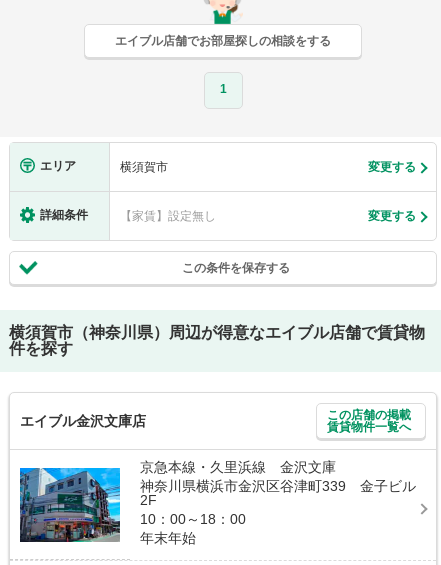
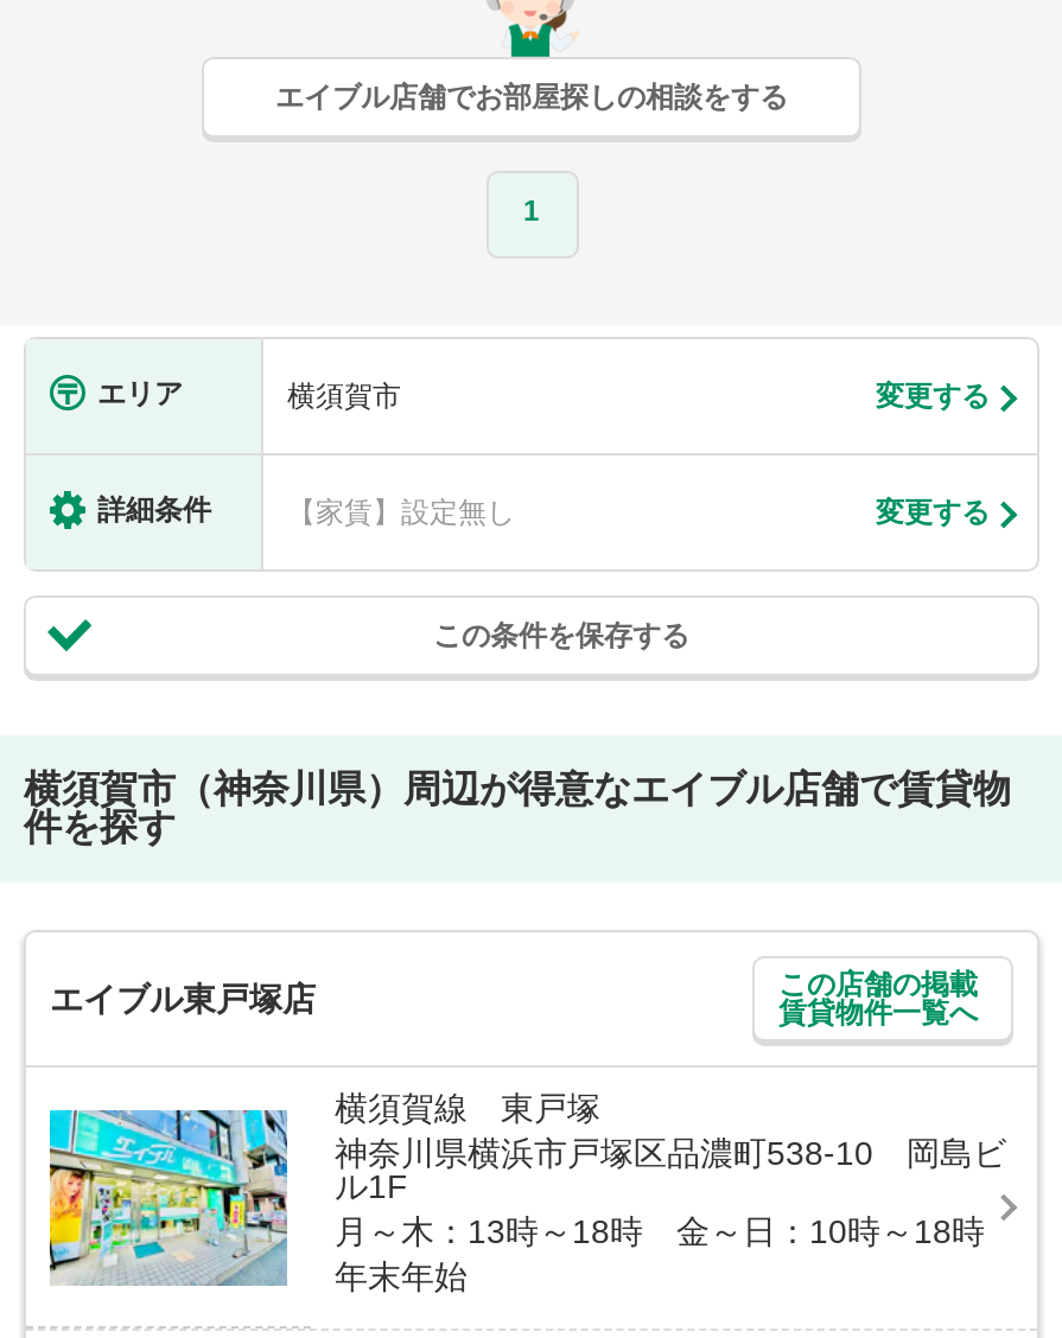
[20,413,146,429] エイブル金沢文庫店 -> [50,981,316,1019] エイブル東戸塚店
[19,459,416,543] [image] | 京急本線・久里浜線 金沢文庫 | 神奈川県横浜市金沢区谷津町339 金子ビル | 2F | 10：00～18：00 -> [47,1090,1006,1288] [image] | 横須賀線 東戸塚 | 神奈川県横浜市戸塚区品濃町538-10 岡島ビ | ル1F | 月～木：13時～18時 金～日：10時～18時

